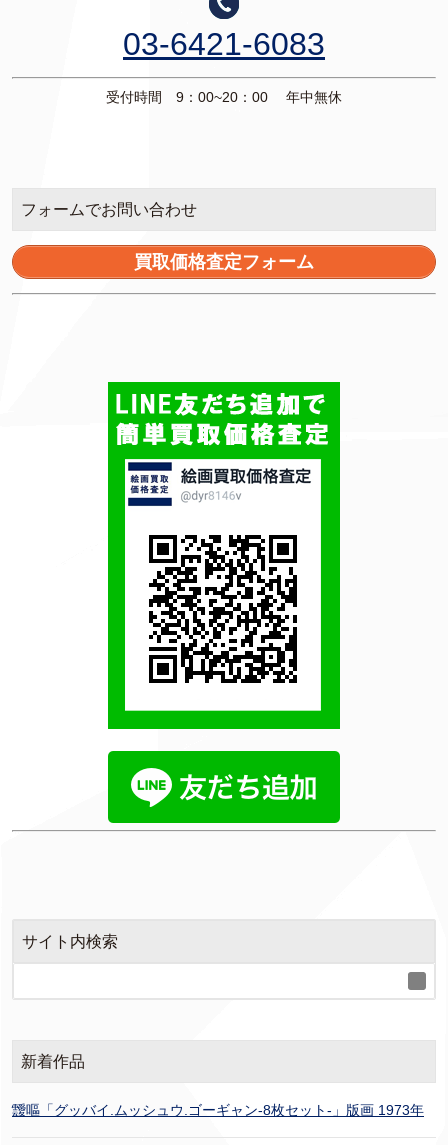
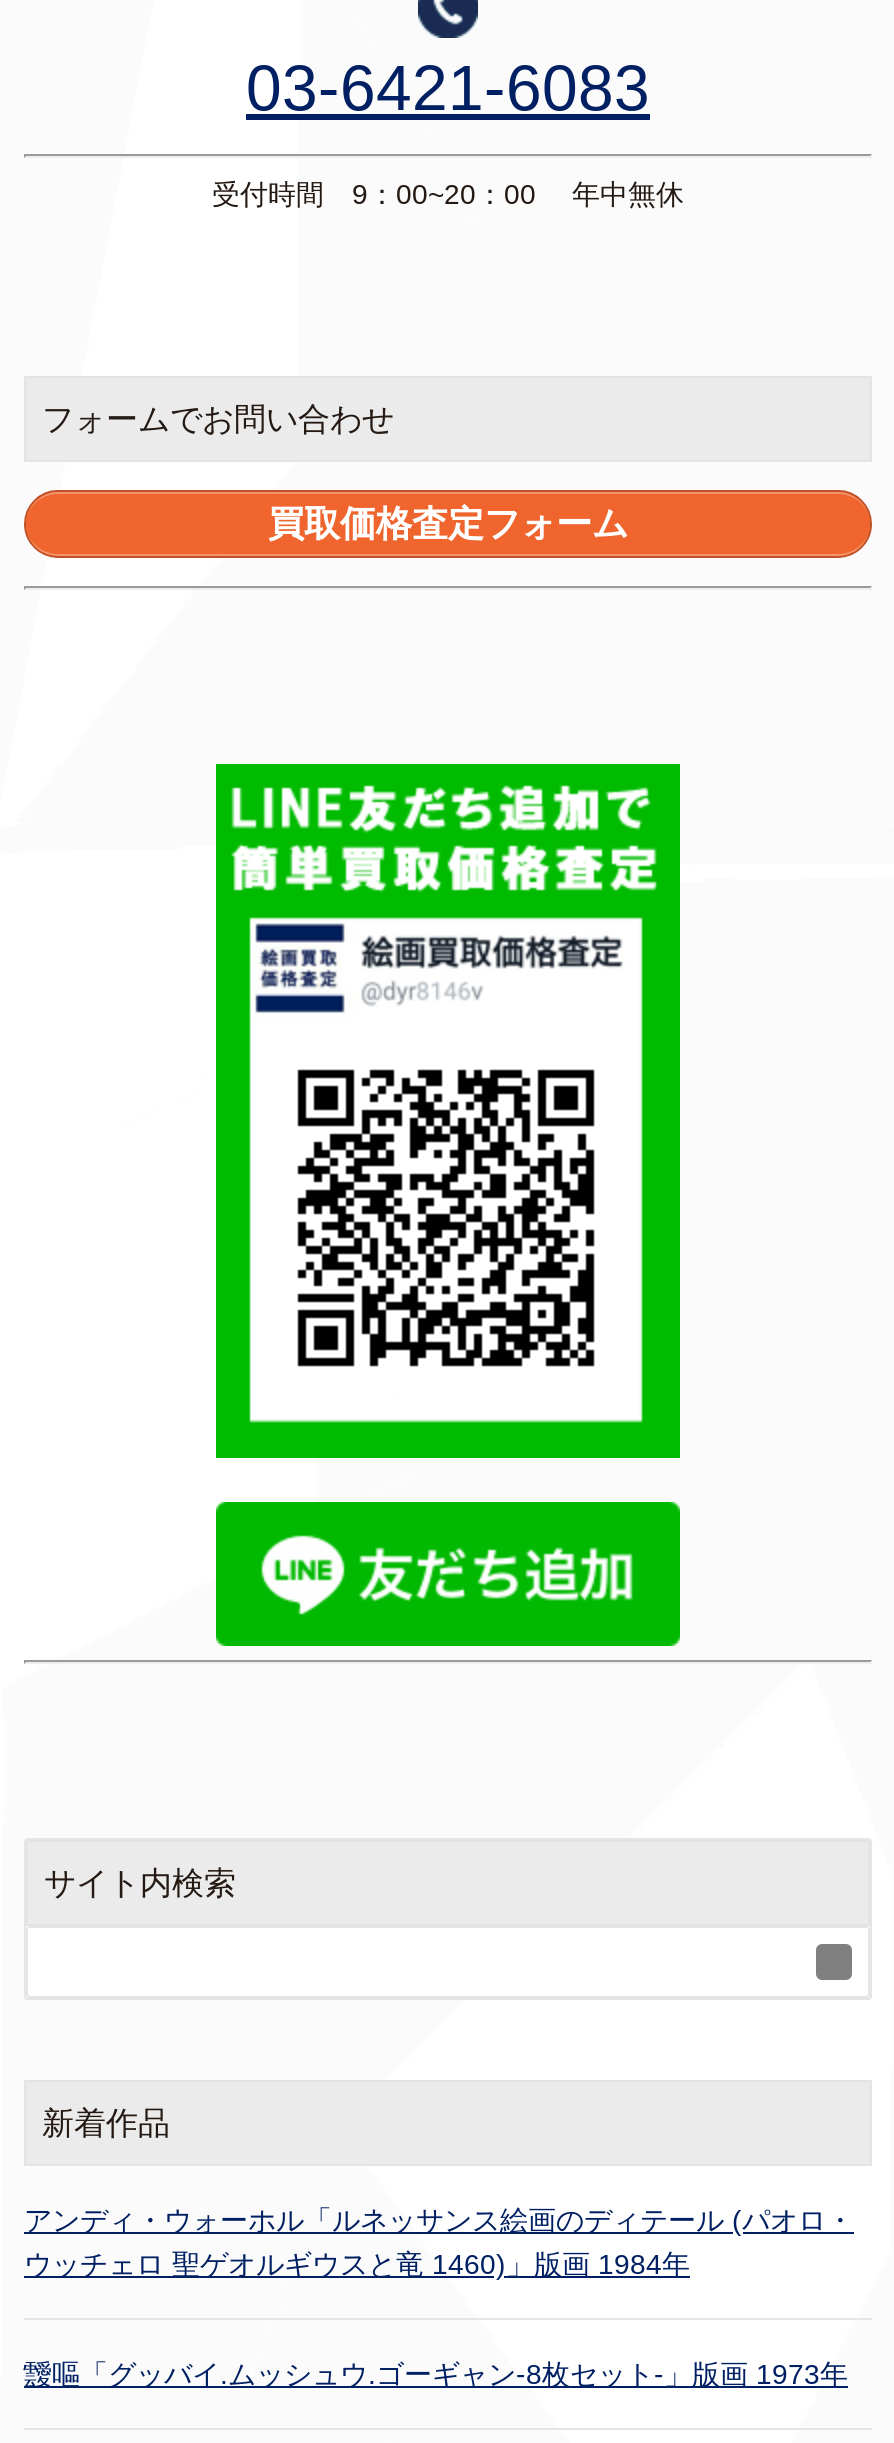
none -> [24,2204,854,2280] アンディ・ウォーホル「ルネッサンス絵画のディテール (パオロ・ | ウッチェロ 聖ゲオルギウスと竜 1460)」版画 1984年

